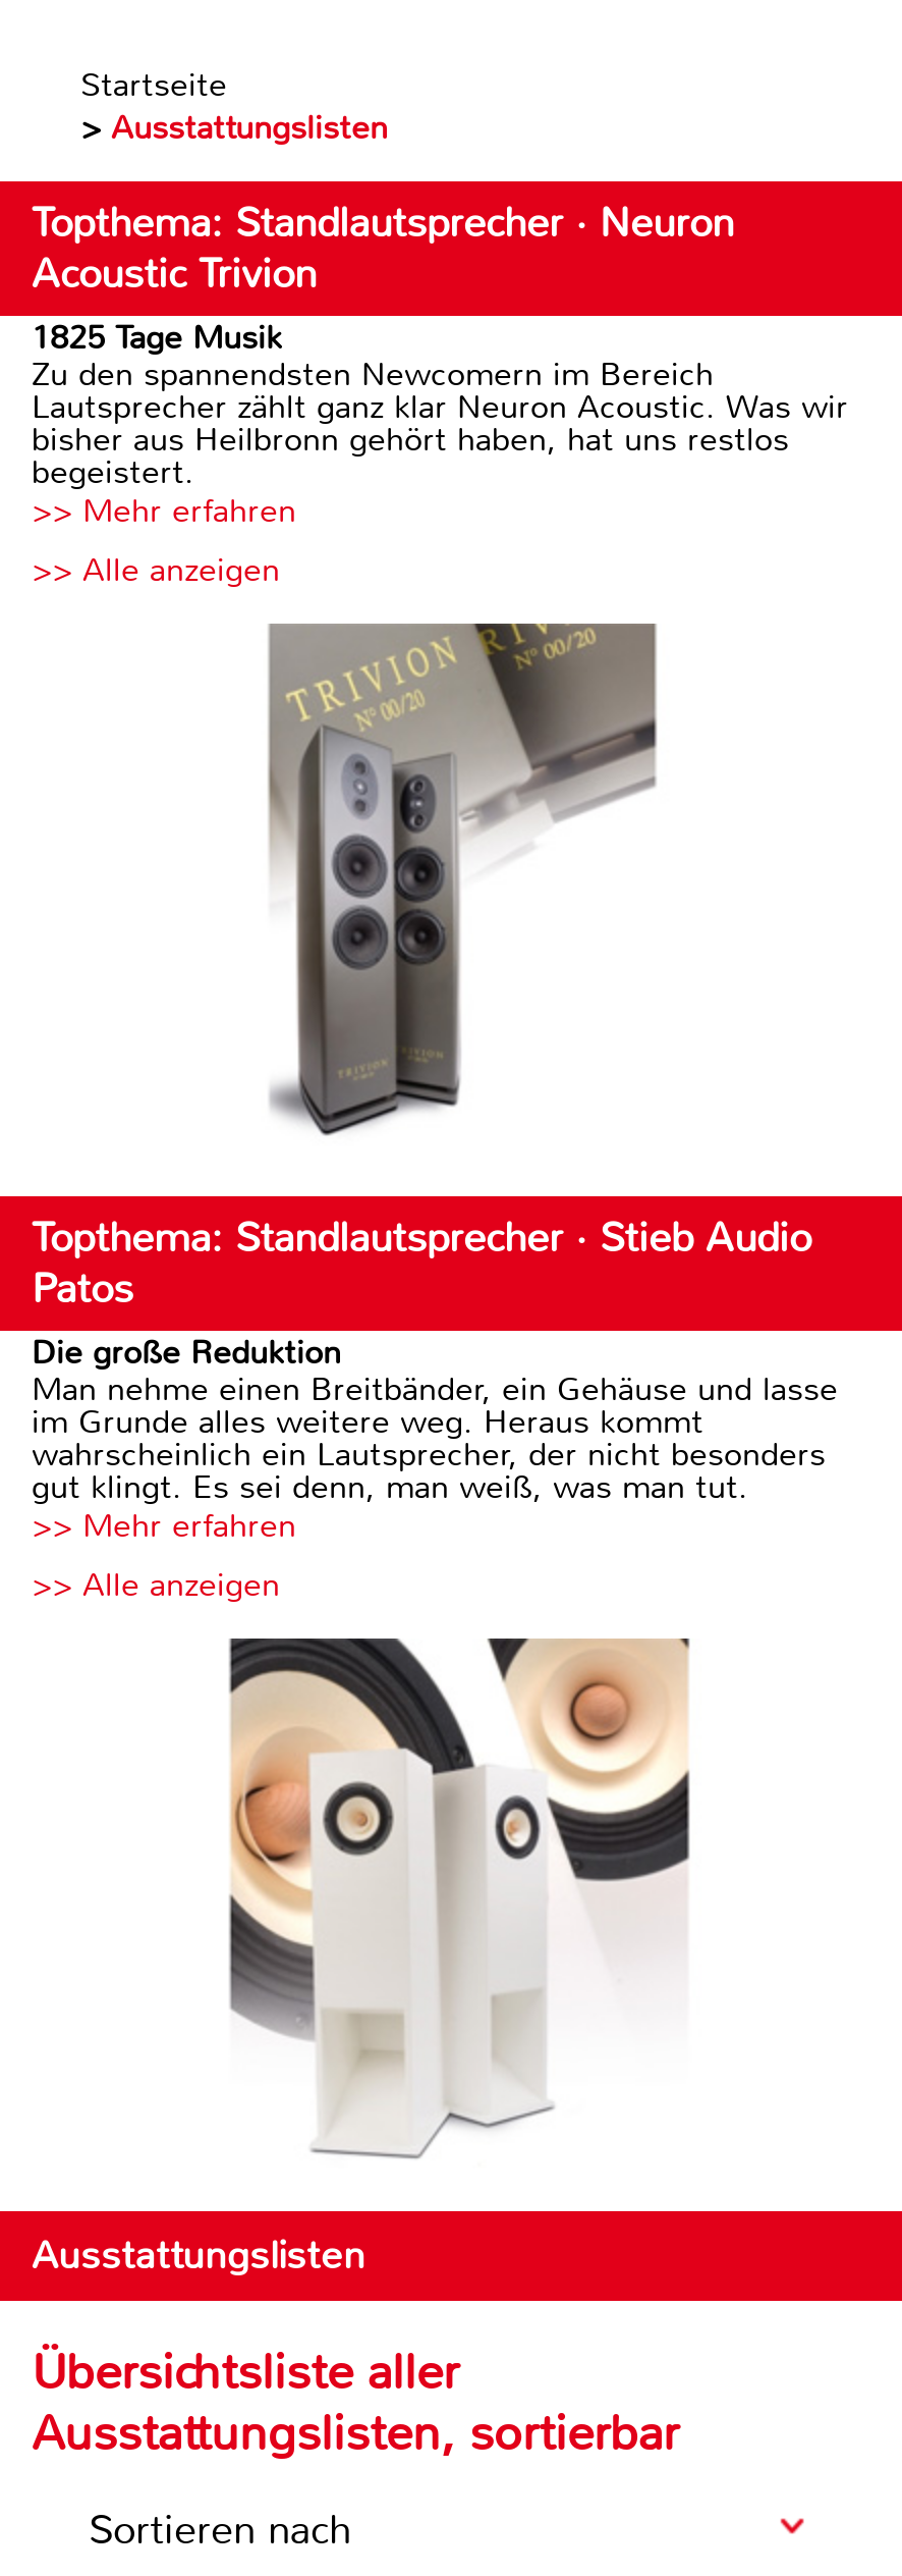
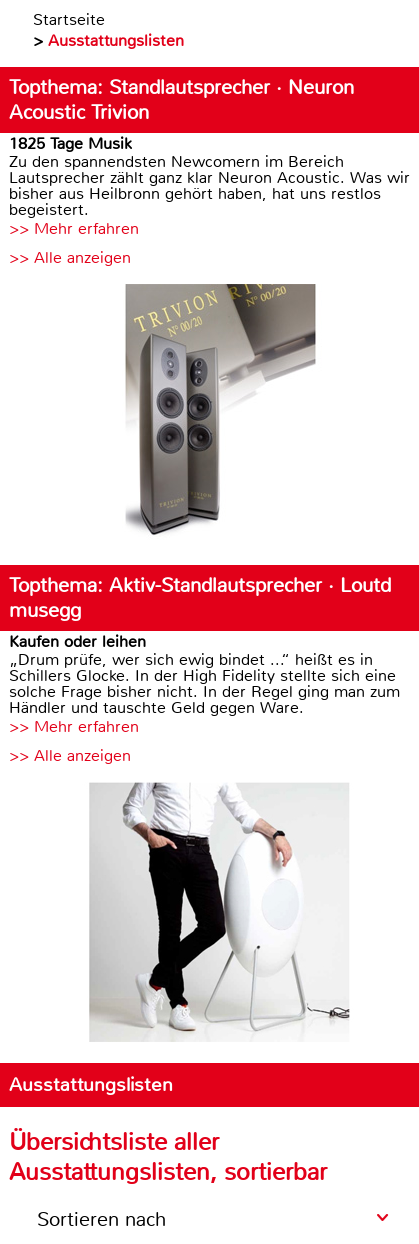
[32,1213,838,1508] Topthema: Standlautsprecher · Stieb Audio | Patos | Die große Reduktion | Man nehme einen Breitbänder, ein Gehäuse und lasse | im Grunde alles weitere weg. Heraus kommt | wahrscheinlich ein Lautsprecher, der nicht besonders | gut klingt. Es sei denn, man weiß, was man tut. -> [9,573,400,718] Topthema: Aktiv-Standlautsprecher · Loutd | musegg | Kaufen oder leihen | „Drum prüfe, wer sich ewig bindet ...“ heißt es in | Schillers Glocke. In der High Fidelity stellte sich eine | solche Frage bisher nicht. In der Regel ging man zum | Händler und tauschte Geld gegen Ware.
[196,1636,724,2162] [image] -> [89,782,350,1041] [image]

